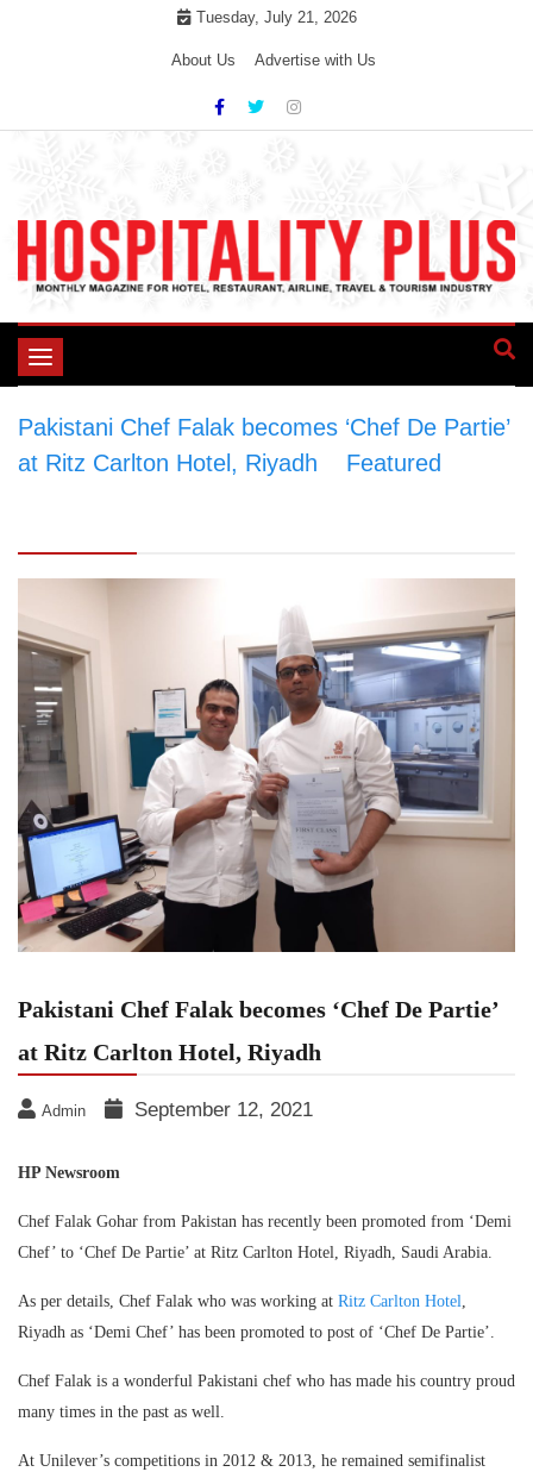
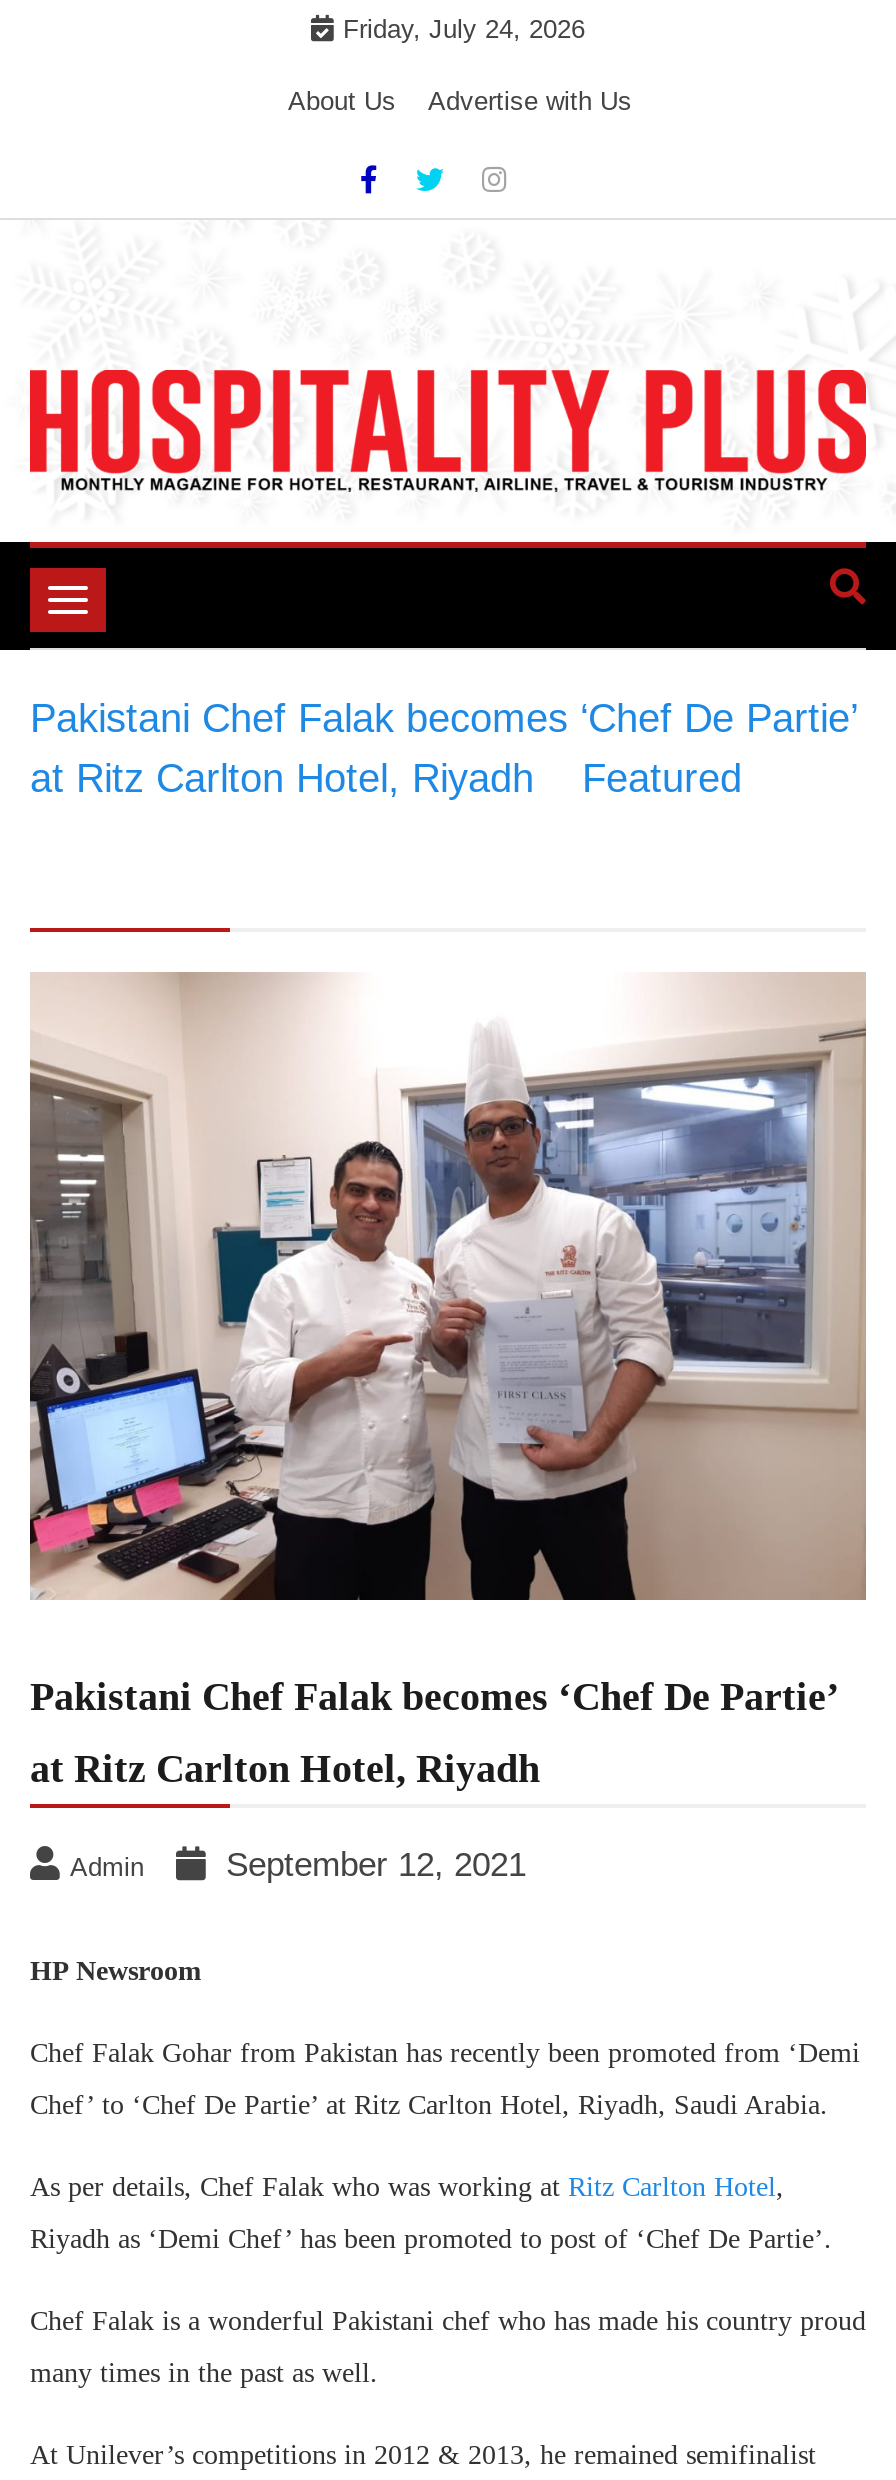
[196,8,356,26] Tuesday, July 21, 2026 -> [343,14,585,44] Friday, July 24, 2026

